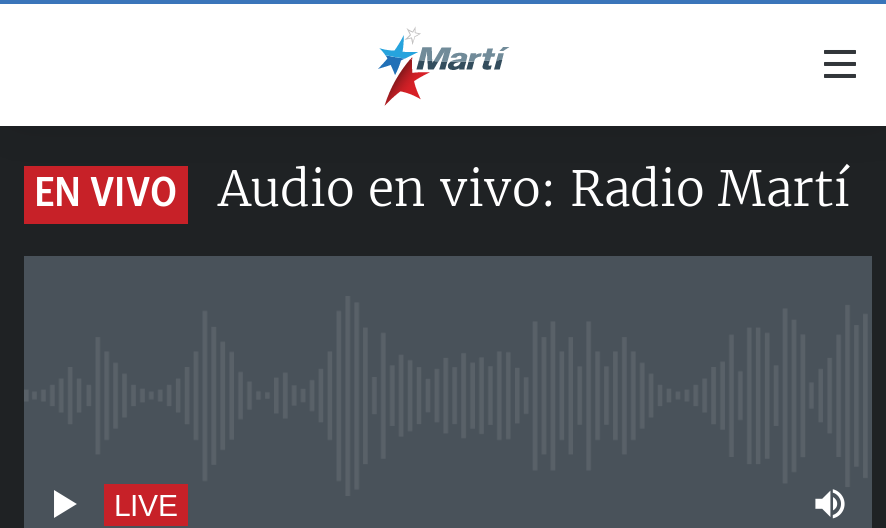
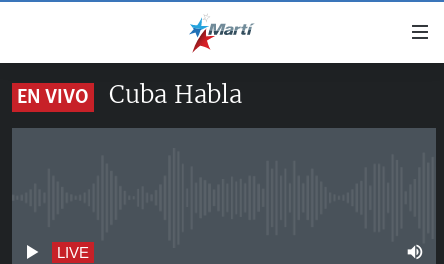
[218,158,850,220] Audio en vivo: Radio Martí -> [109,79,242,110] Cuba Habla

